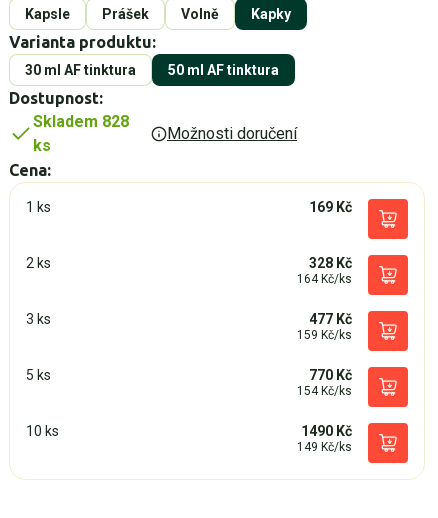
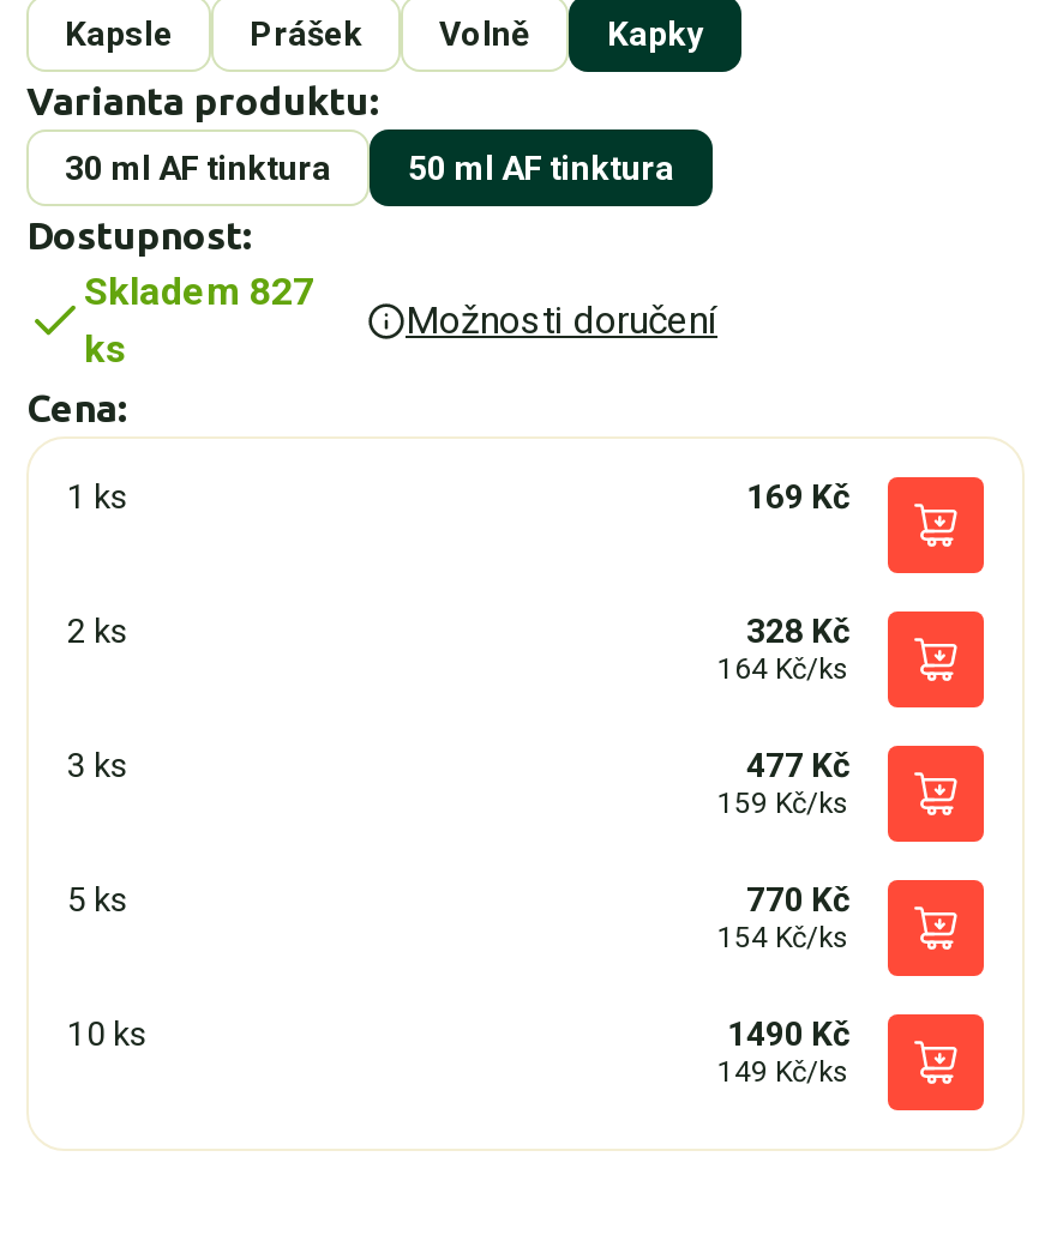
[33,112,129,131] Skladem 828 -> [84,268,314,313] Skladem 827

